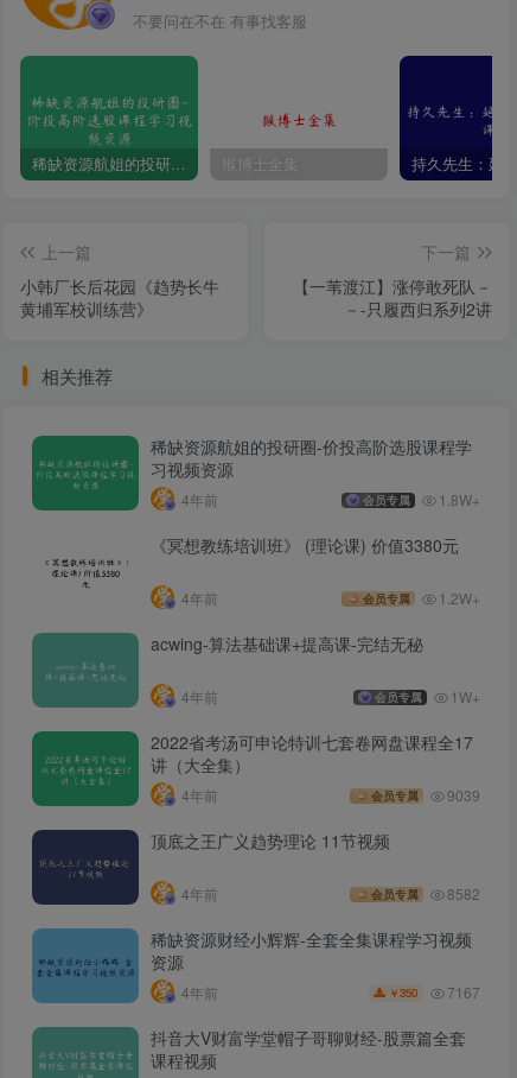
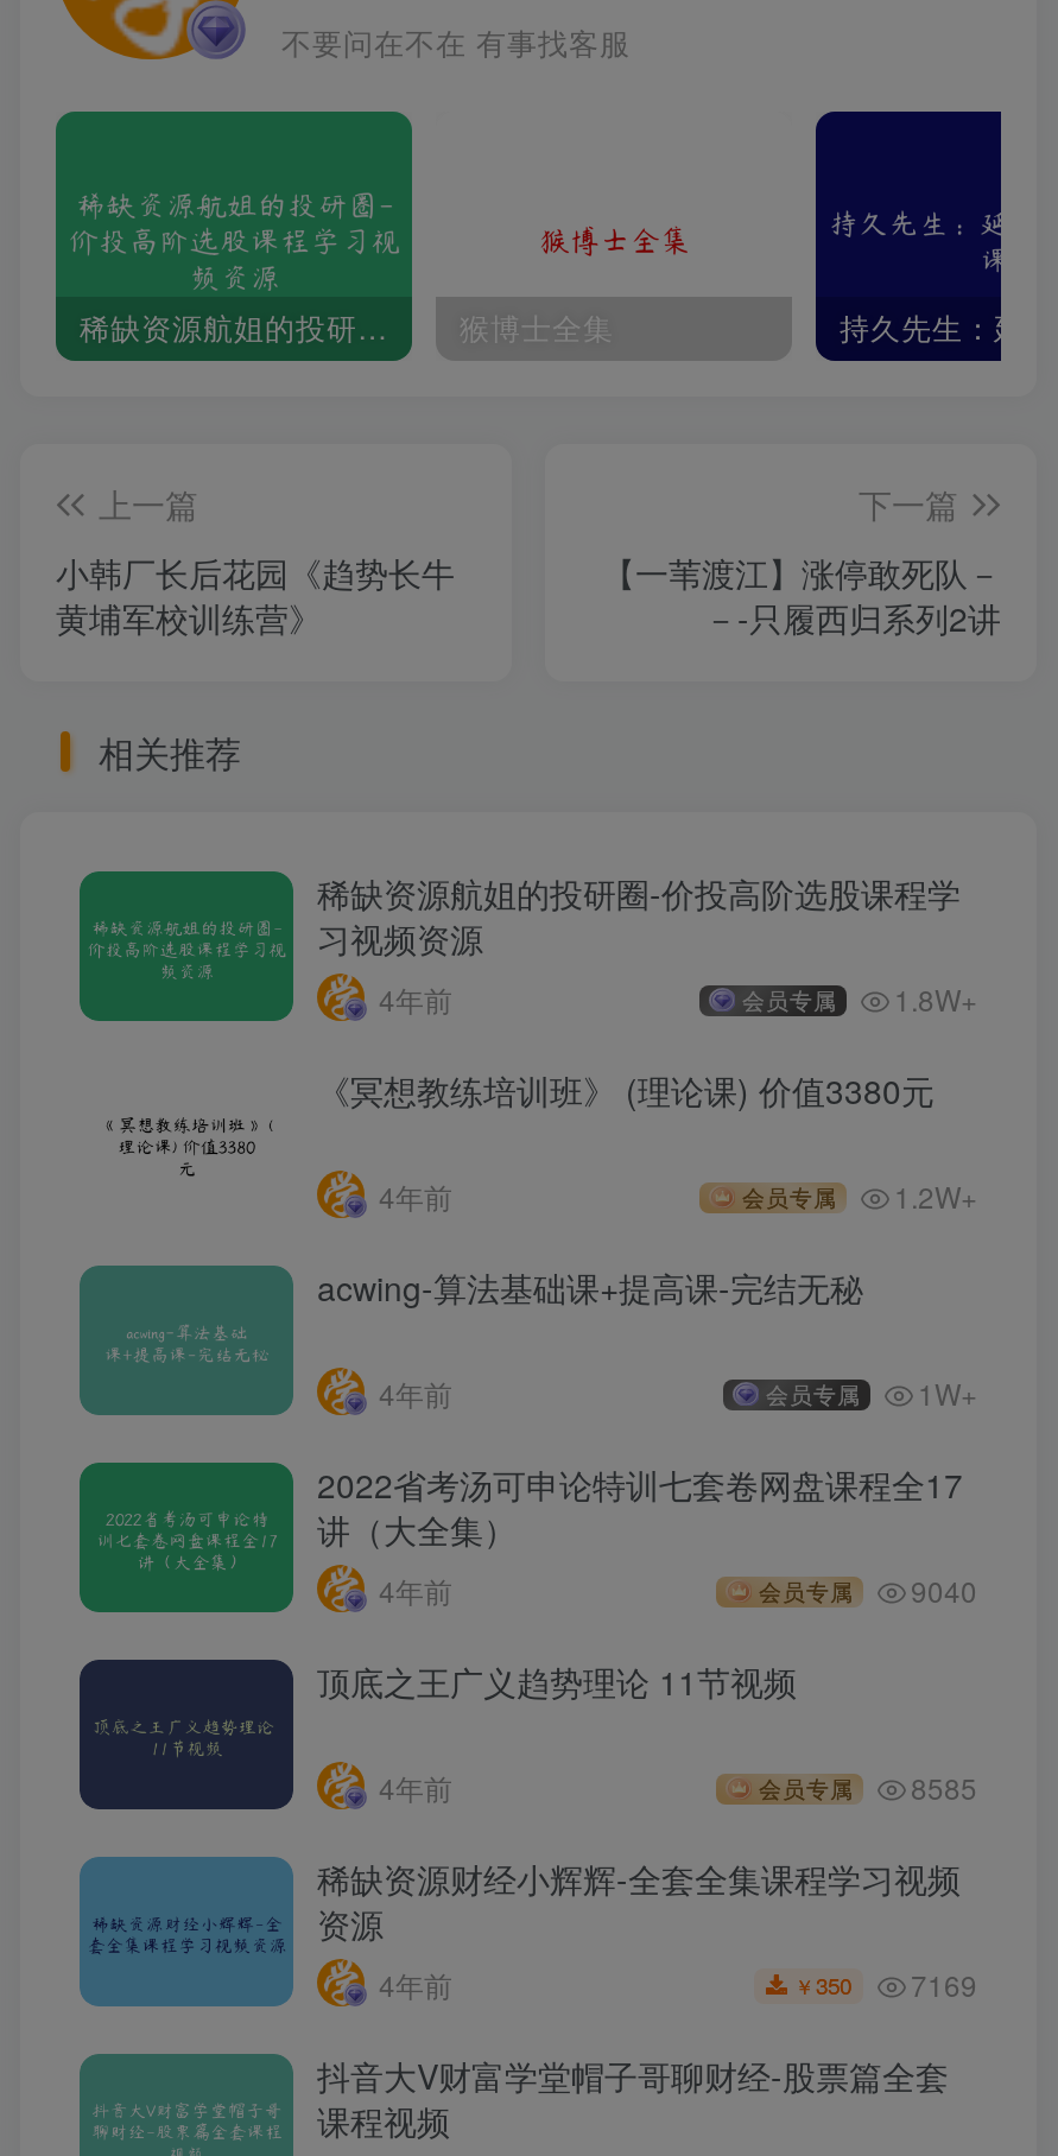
[371,785,480,805] 会员专属 9039 -> [759,1569,977,1609] 会员专属 9040
[371,883,480,903] 会员专属 8582 -> [759,1766,977,1806] 会员专属 8585
[389,982,480,1002] ￥350 7167 -> [794,1963,977,2004] ￥350 7169

